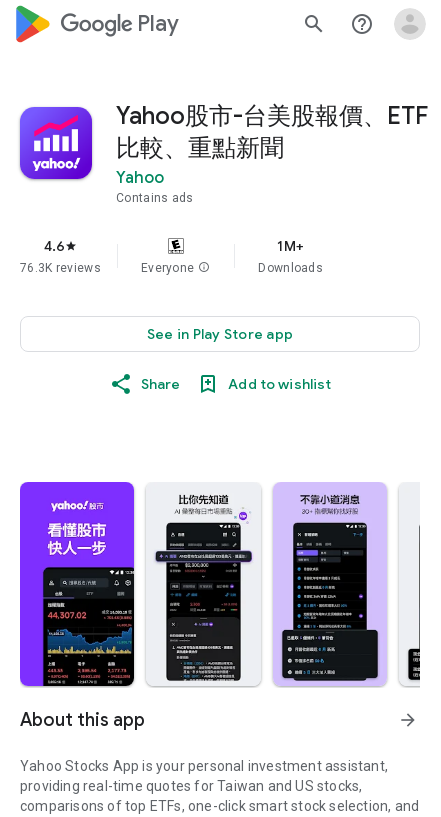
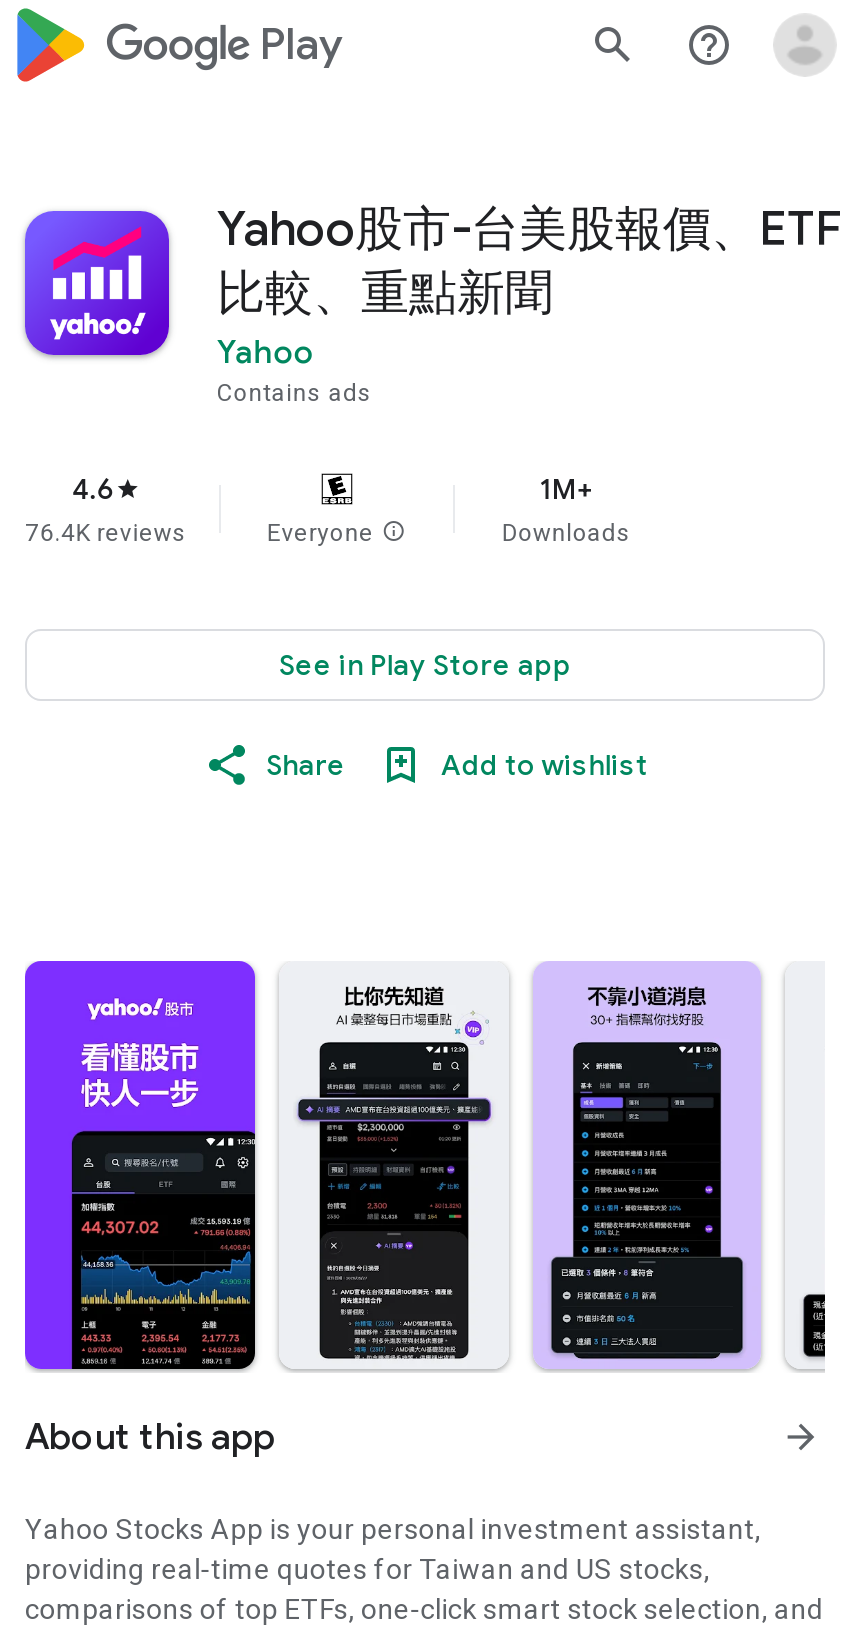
[20,261,101,275] 76.3K reviews -> [25,519,187,547] 76.4K reviews

